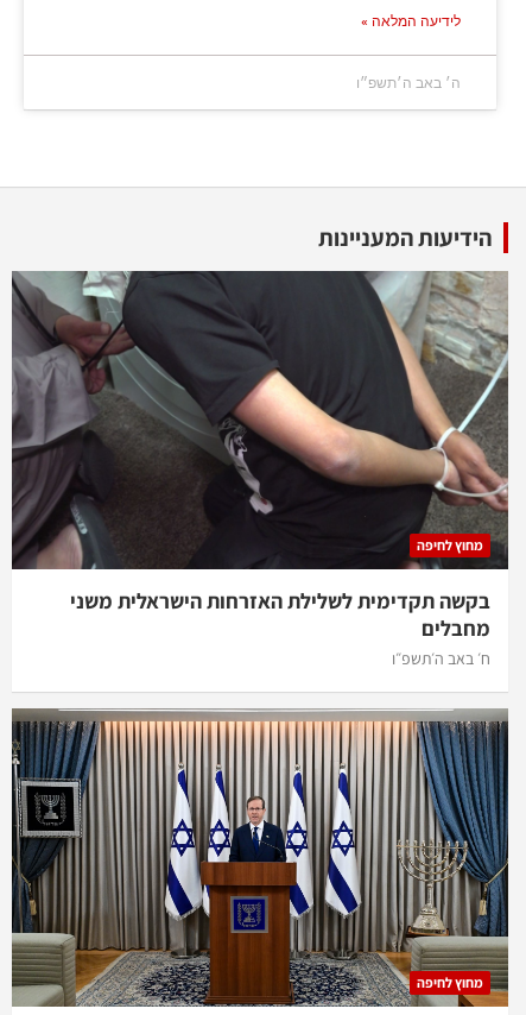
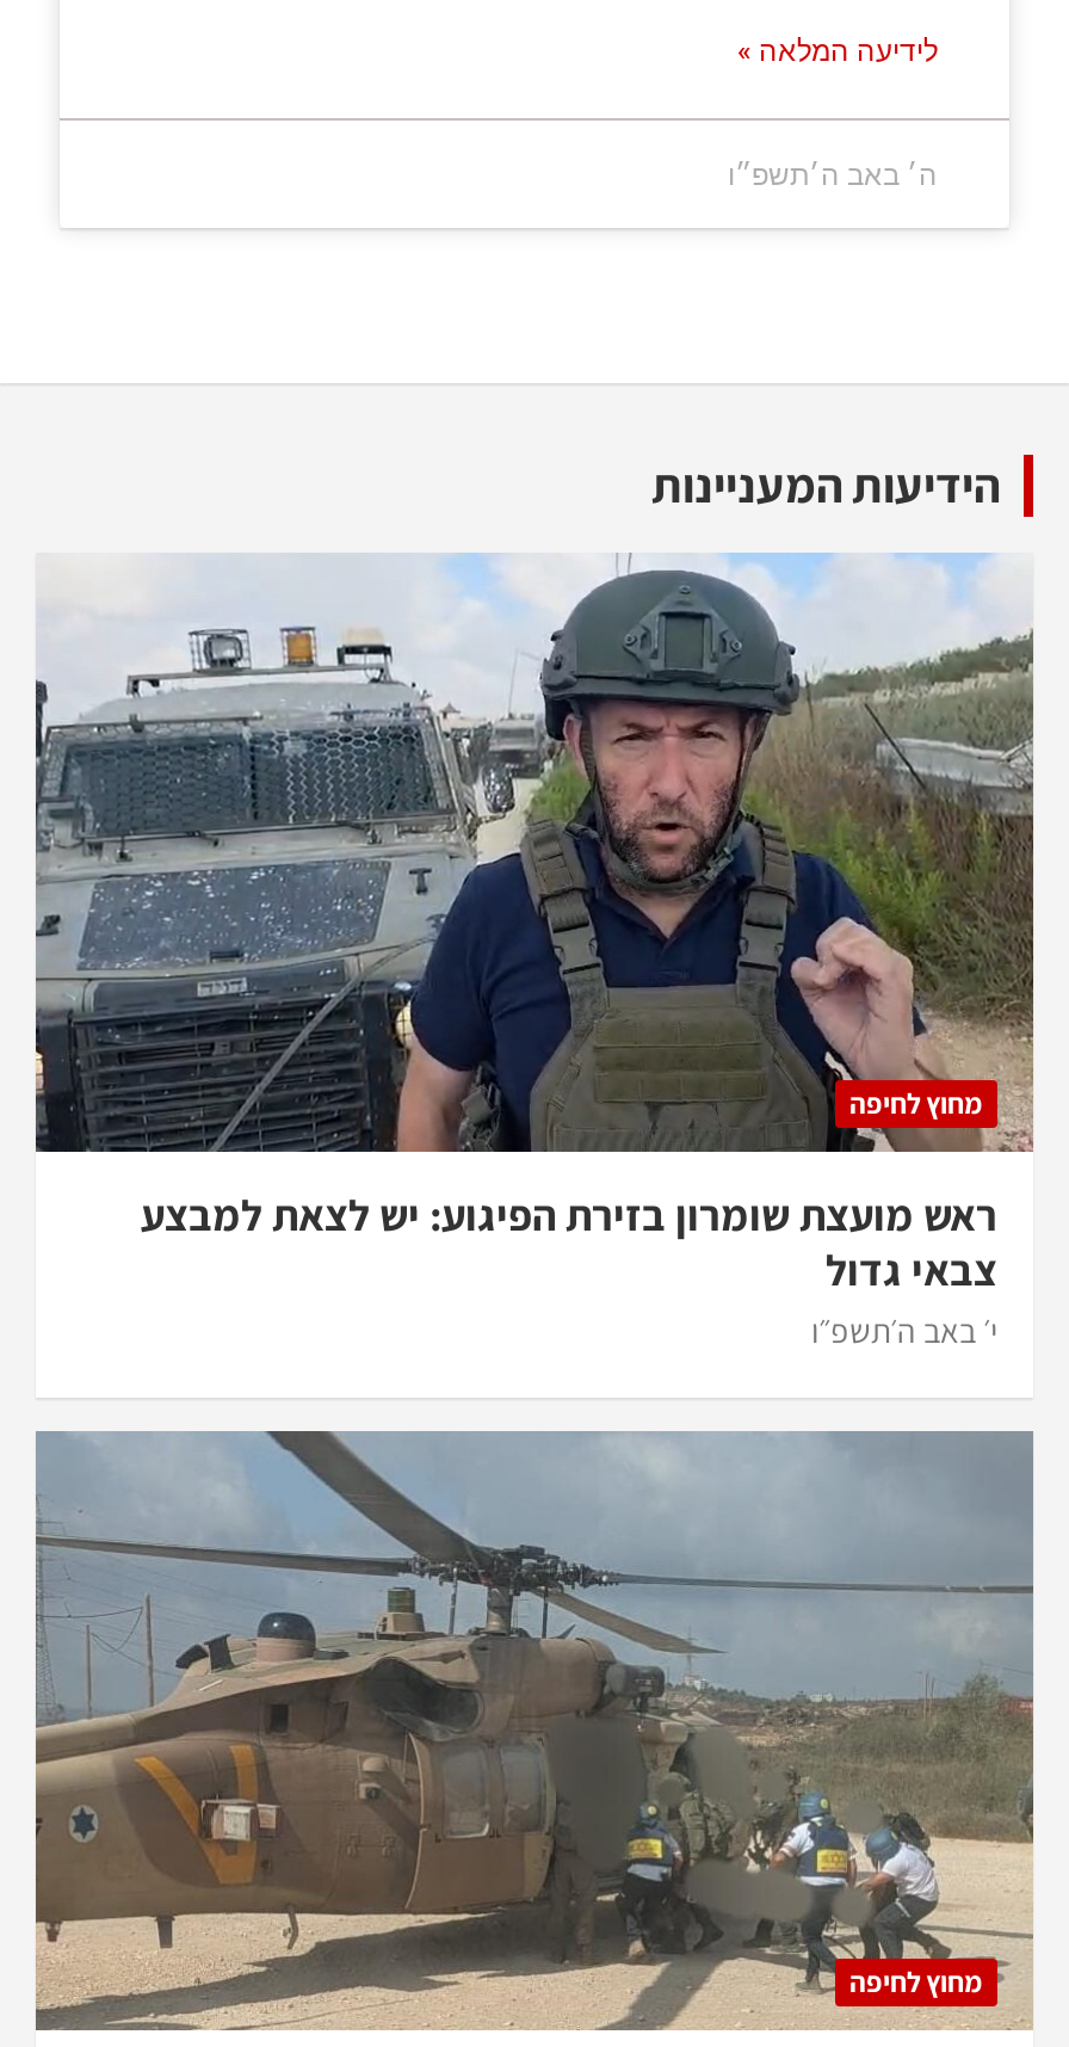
[11,270,508,669] [image] | בקשה תקדימית לשלילת האזרחות הישראלית משני | מחבלים | ח׳ באב ה׳תשפ״ו -> [36,553,1033,1353] [image] | ראש מועצת שומרון בזירת הפיגוע: יש לצאת למבצע | צבאי גדול | י׳ באב ה׳תשפ״ו
[12,708,509,1008] [image] -> [33,1431,1036,2030] [image]

